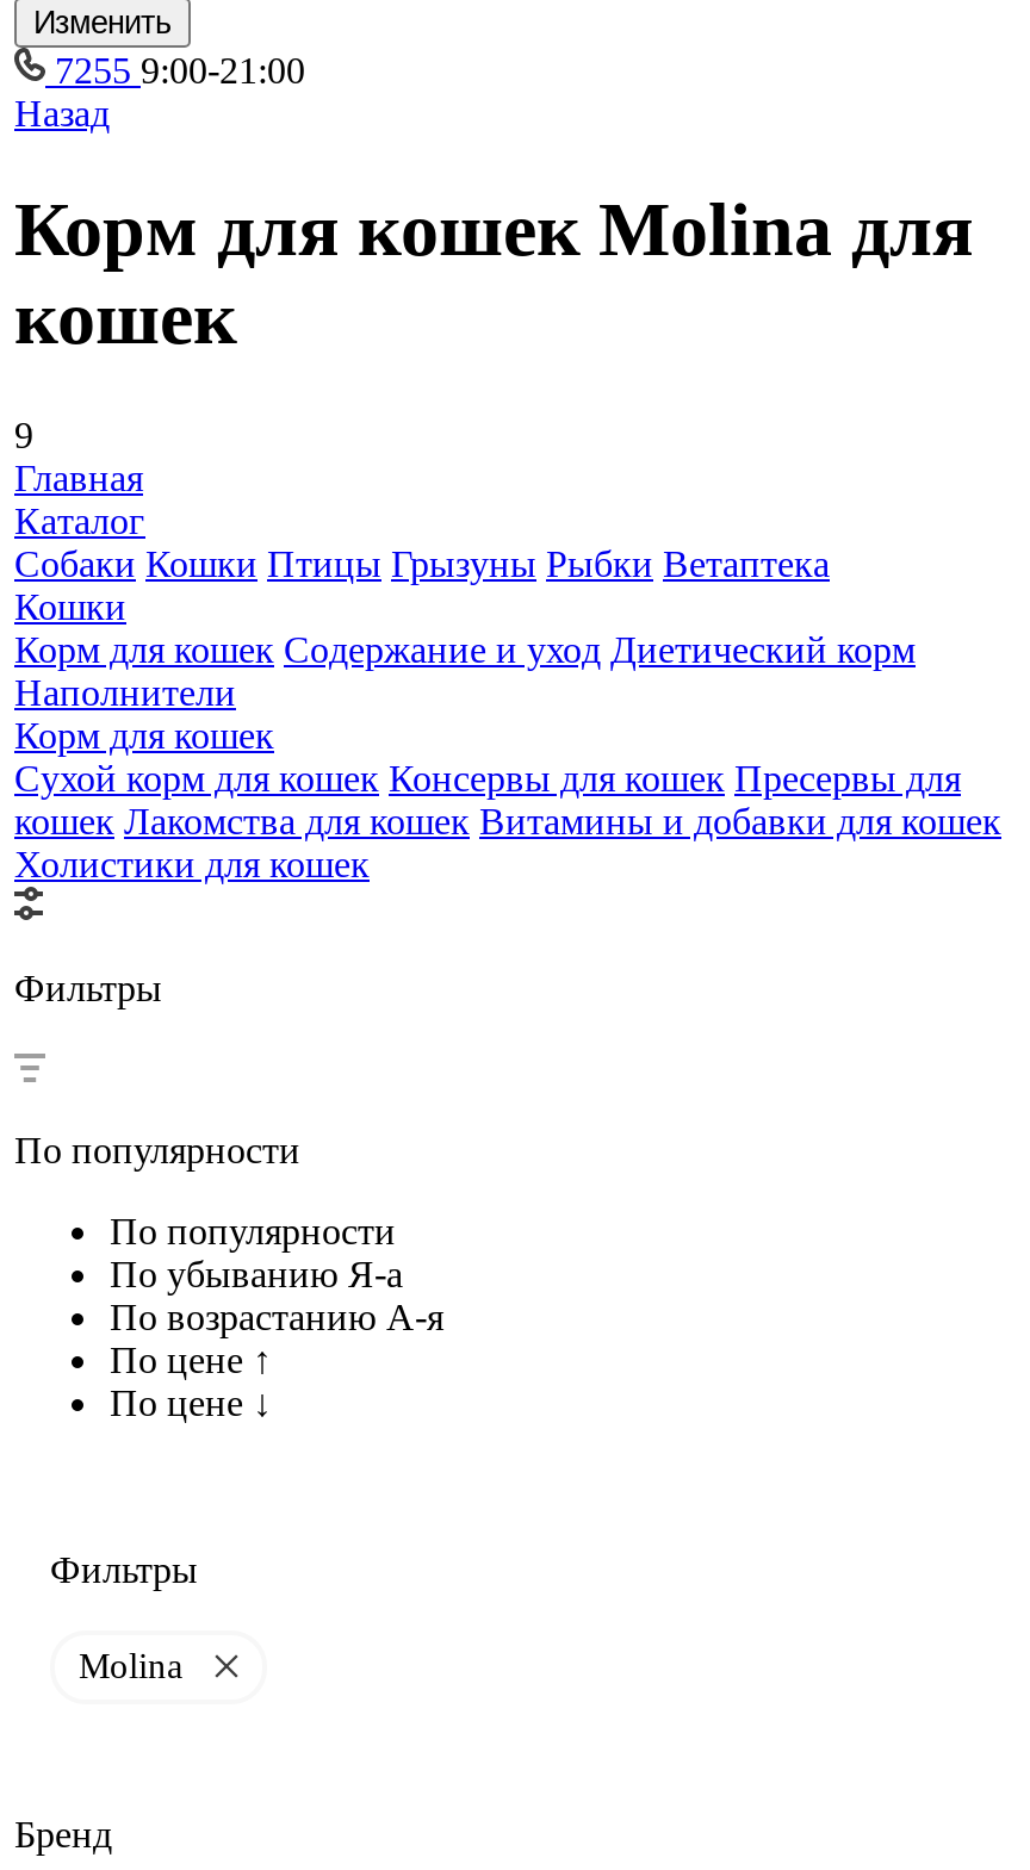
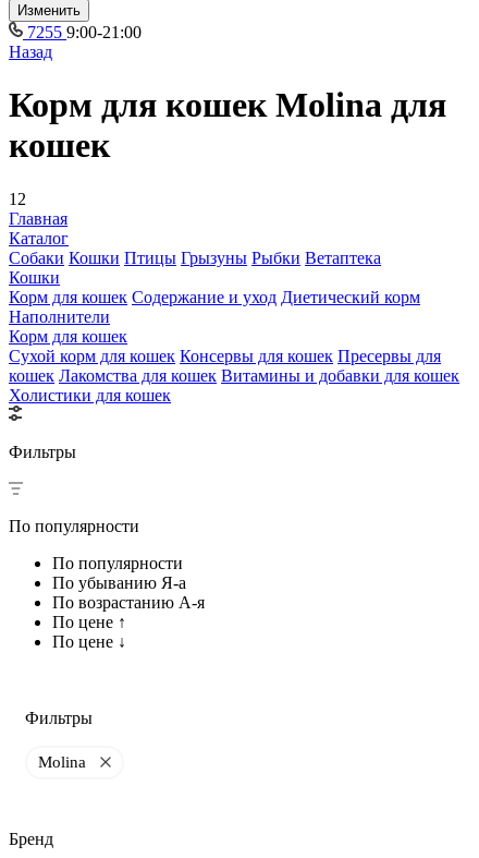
[14,415,33,455] 9 -> [9,190,26,208] 12

